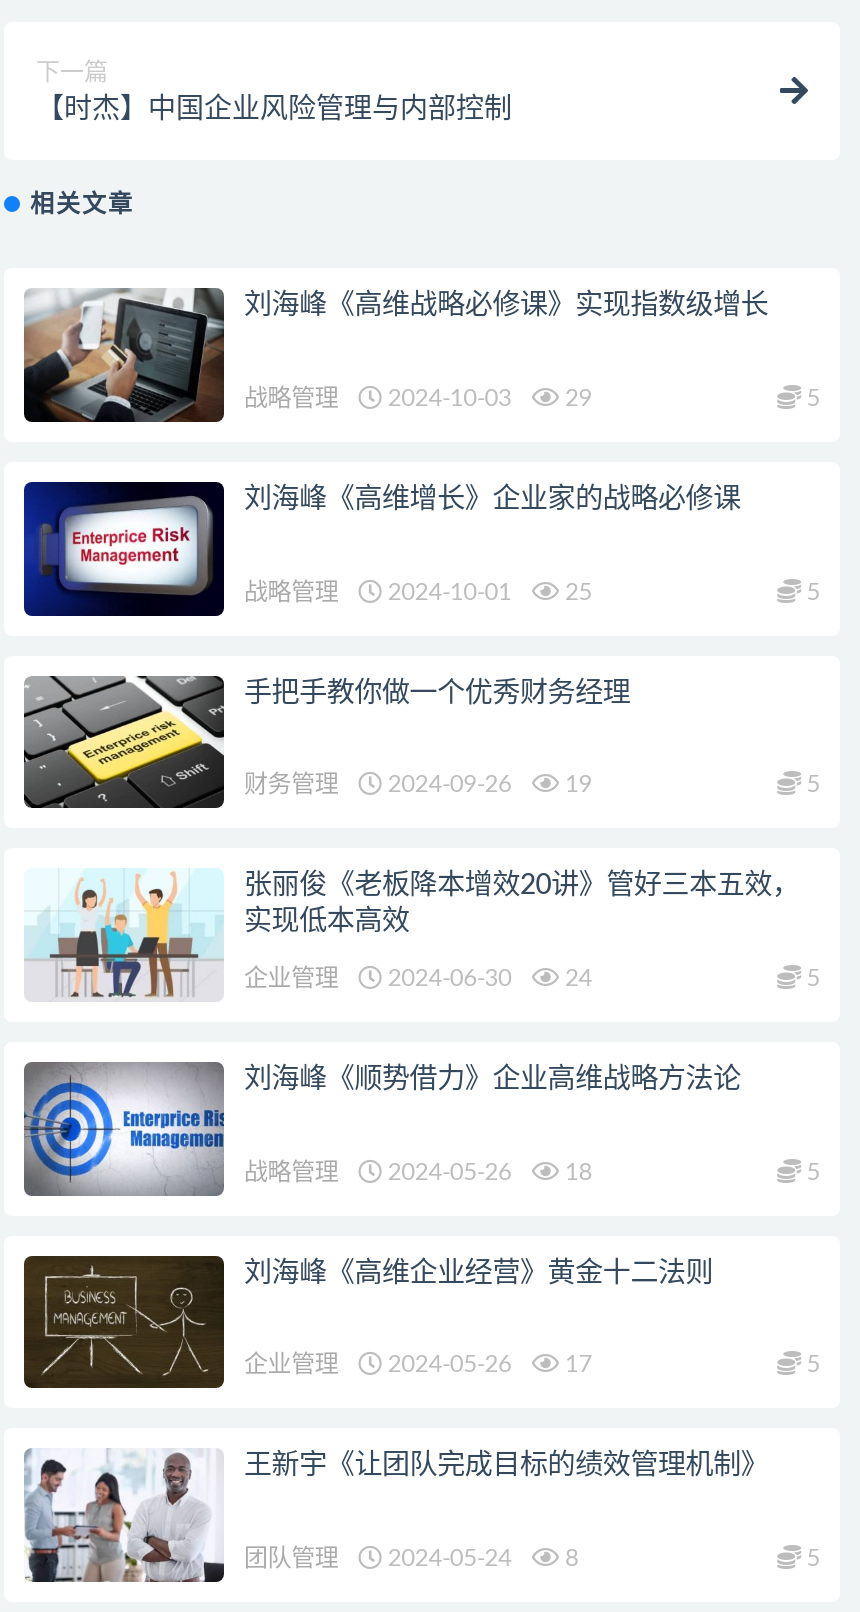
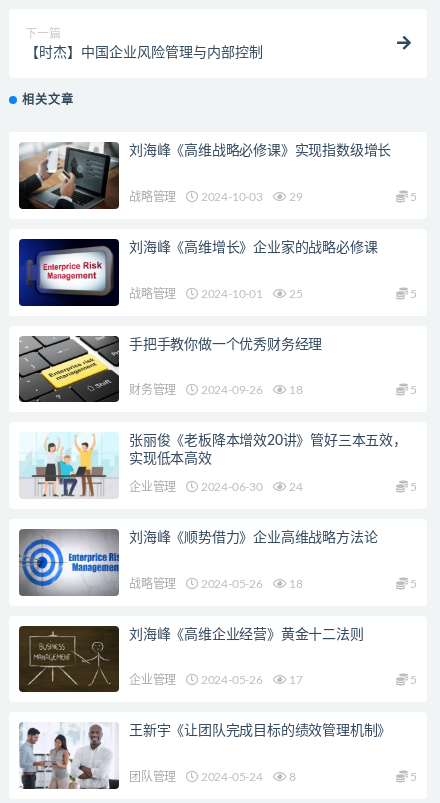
[244,773,592,797] 财务管理 2024-09-26 19 -> [129,384,303,396] 财务管理 2024-09-26 18

